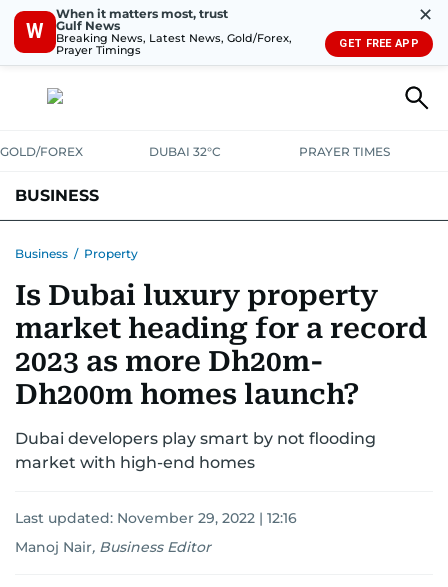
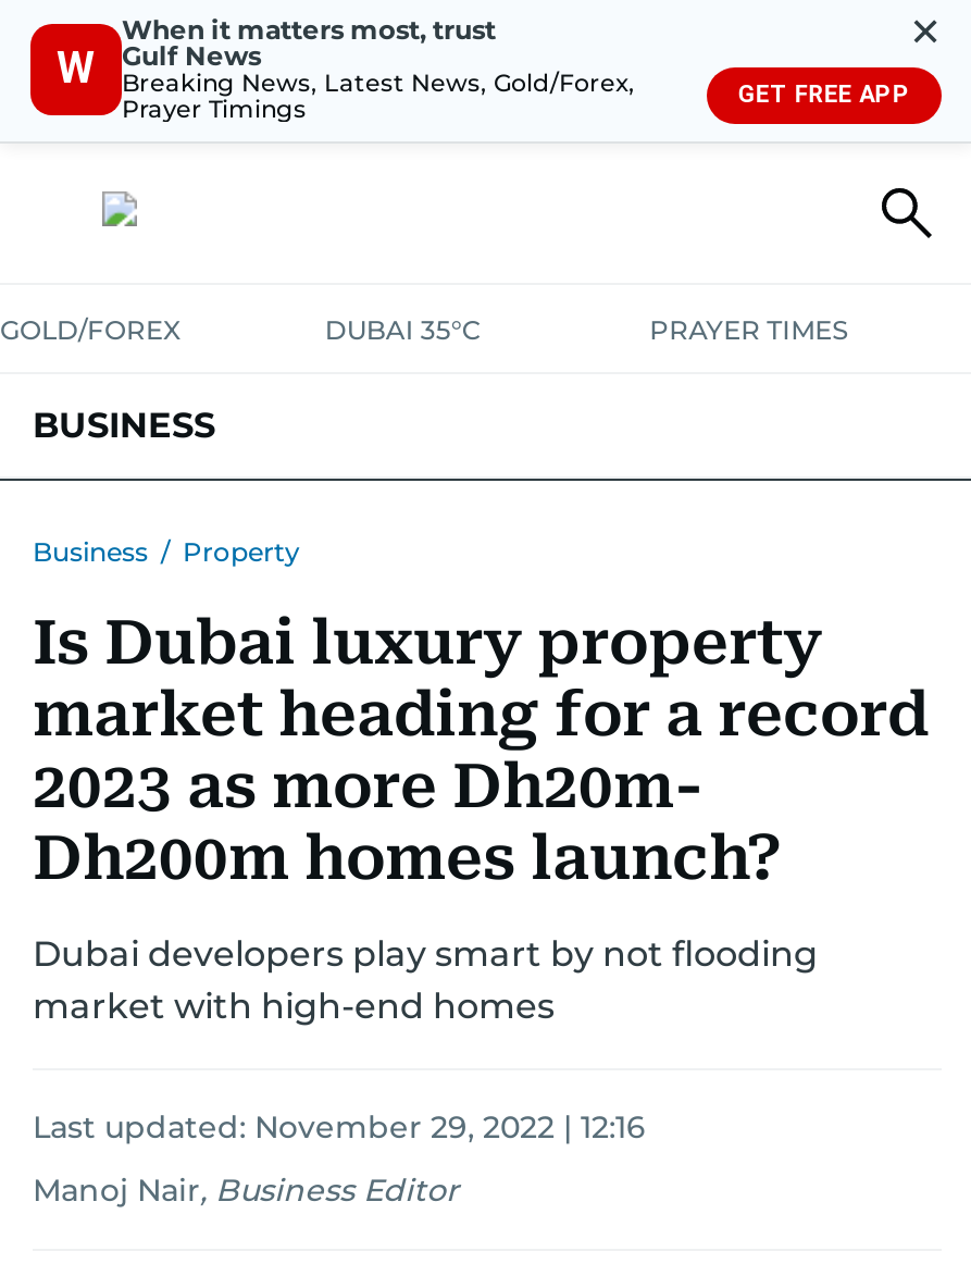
[149,144,221,159] DUBAI 32°C -> [325,313,481,346] DUBAI 35°C

